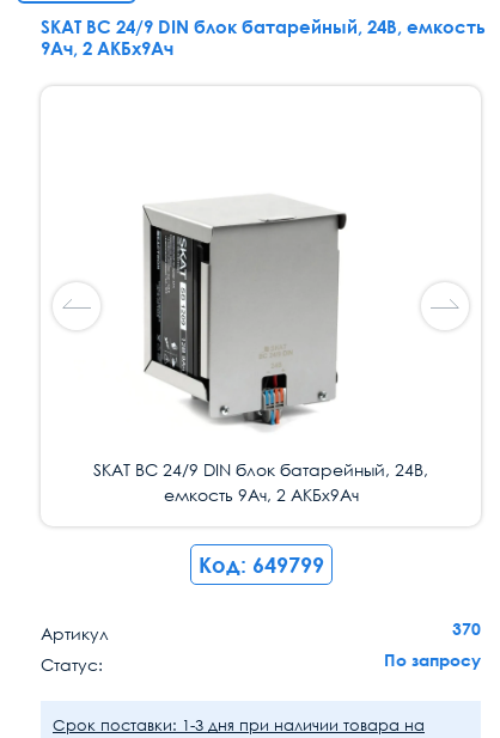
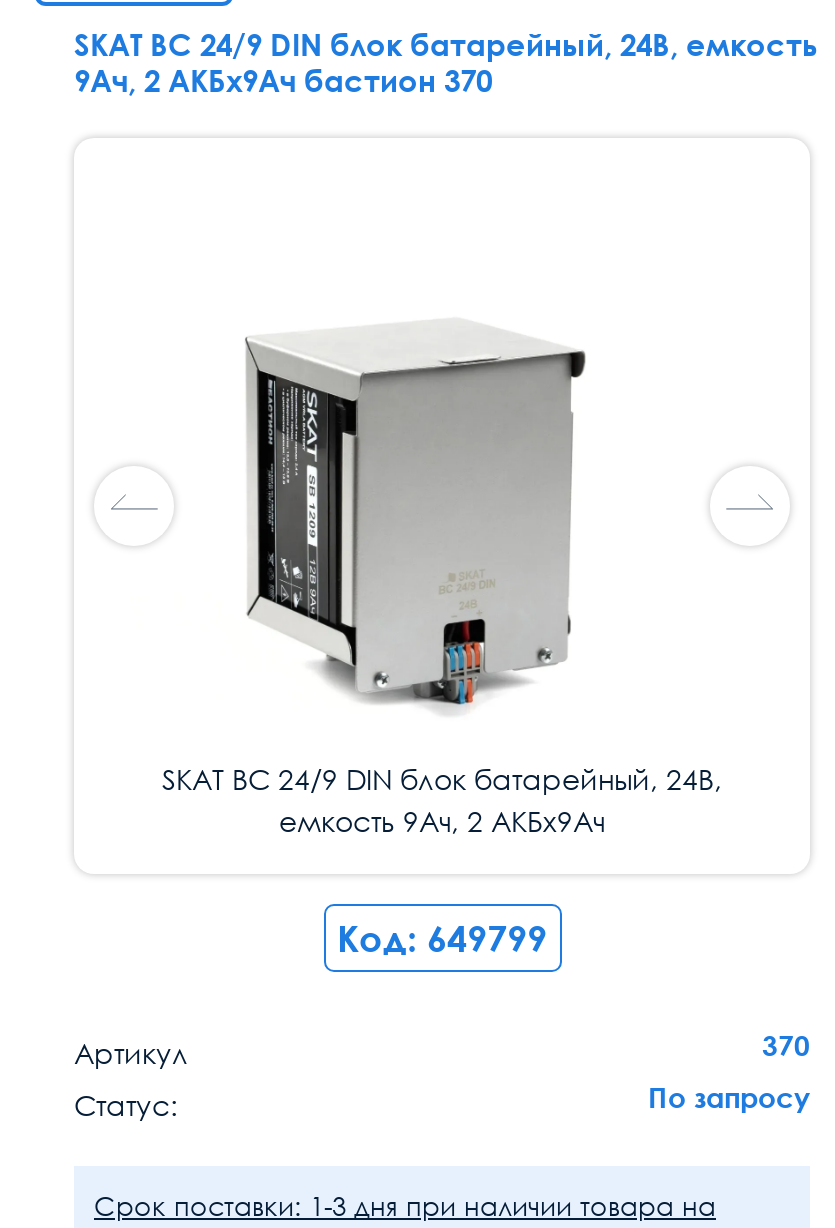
[41,37,173,59] 9Ач, 2 АКБх9Ач -> [74,62,492,98] 9Ач, 2 АКБх9Ач бастион 370

